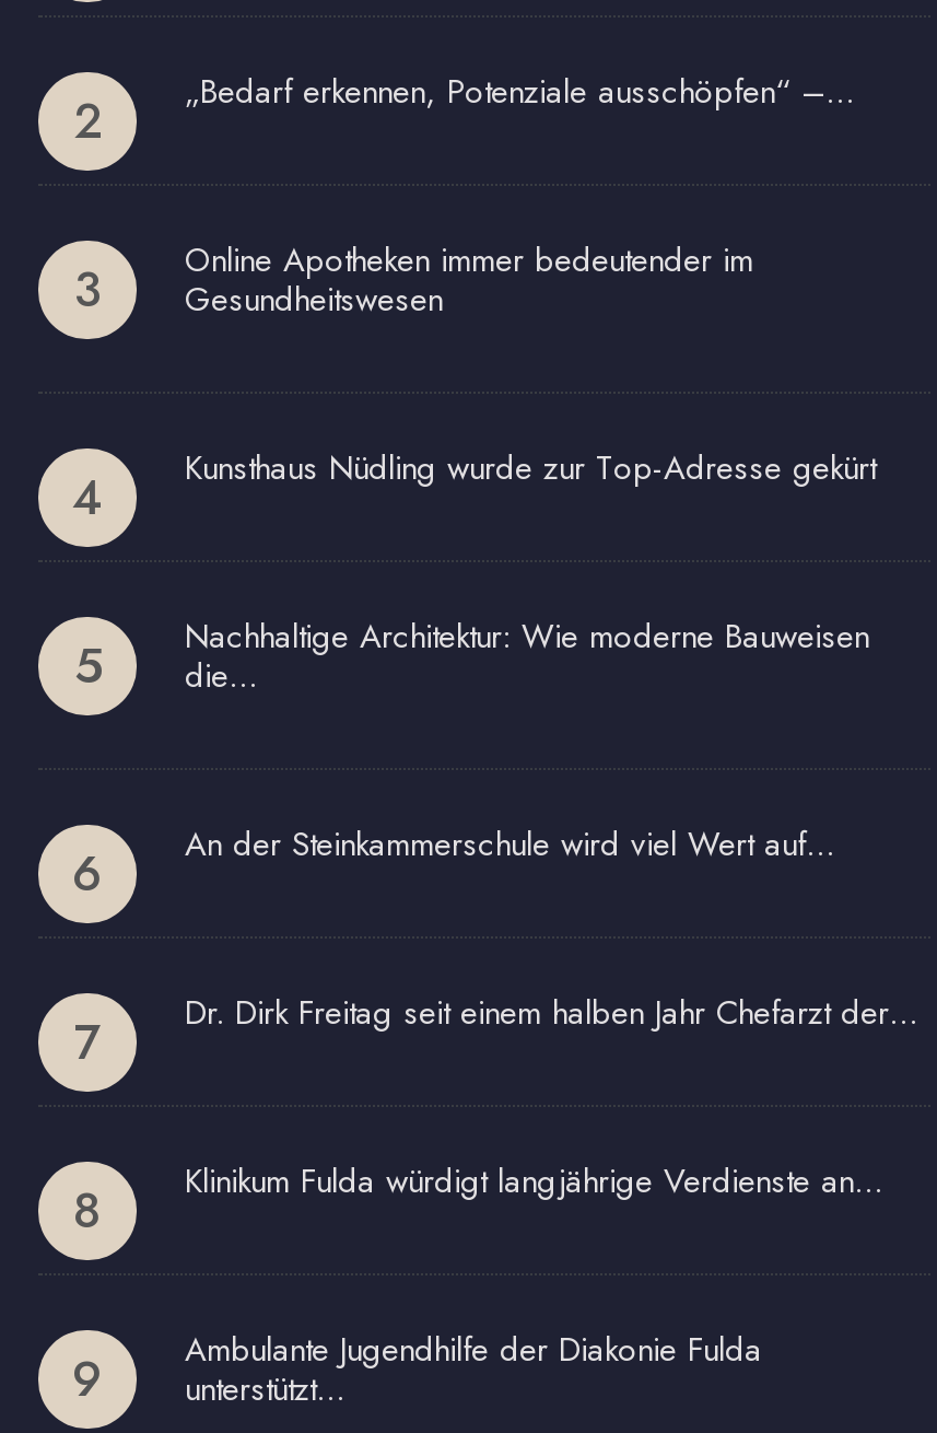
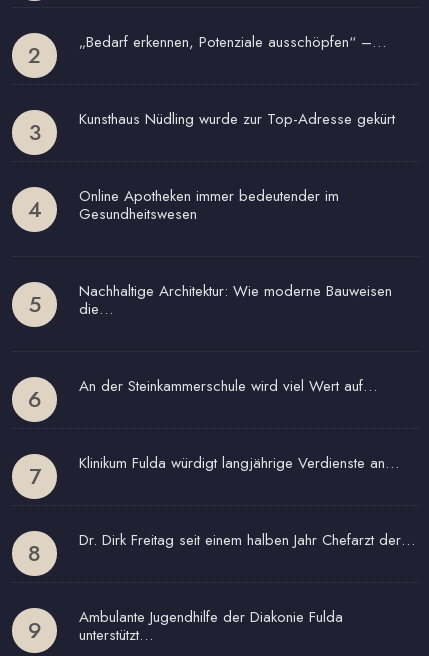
moved [185,236,753,323] -> [79,185,339,225]: Online Apotheken immer bedeutender im | Gesundheitswesen
moved [185,444,876,492] -> [79,108,395,130]: Kunsthaus Nüdling wurde zur Top-Adresse gekürt
moved [185,988,920,1037] -> [79,529,415,551]: Dr. Dirk Freitag seit einem halben Jahr Chefarzt der…
moved [185,1157,885,1205] -> [79,452,399,474]: Klinikum Fulda würdigt langjährige Verdienste an…

